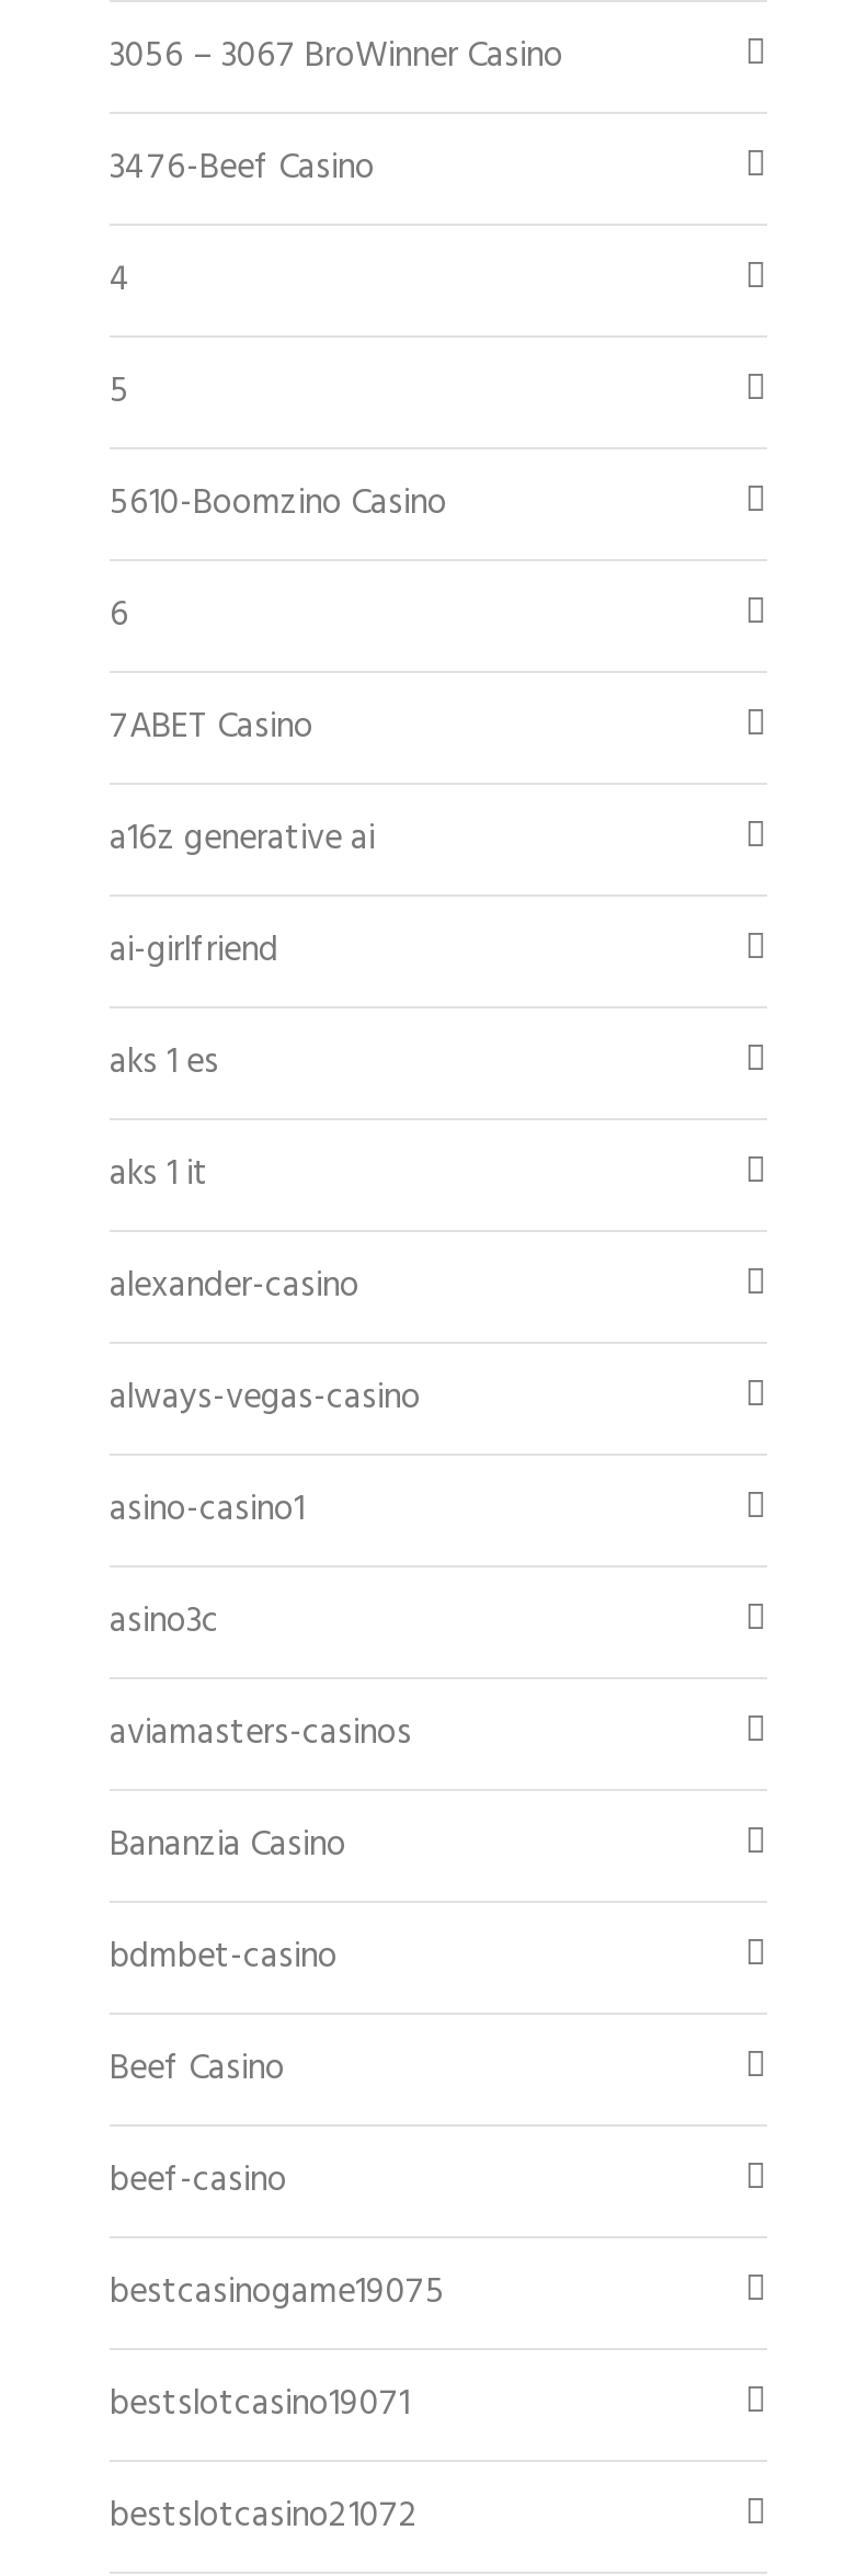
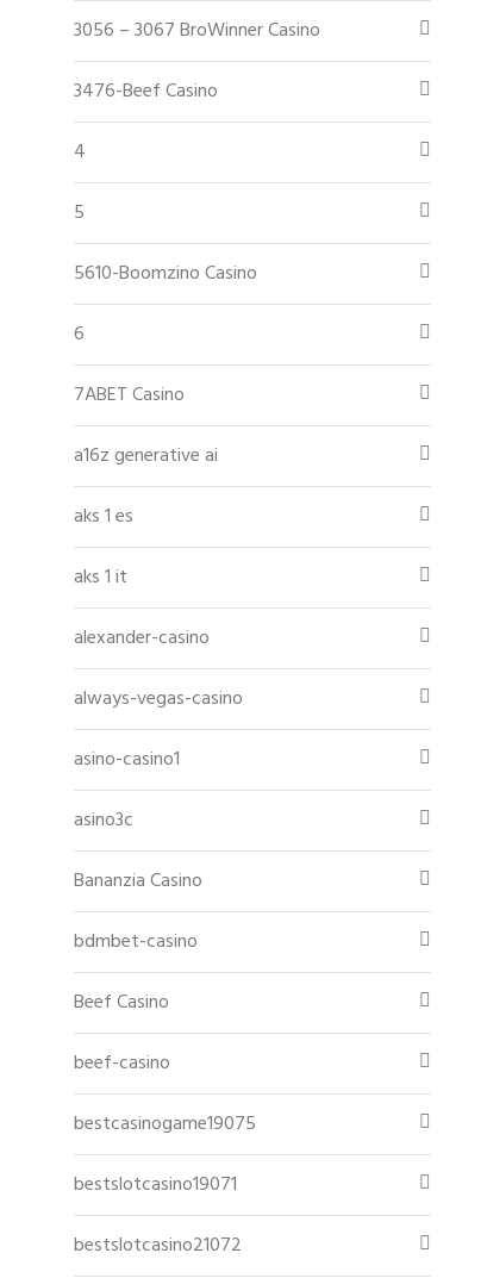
[110,924,278,981] ai-girlfriend -> none
[110,1706,412,1763] aviamasters-casinos -> none

